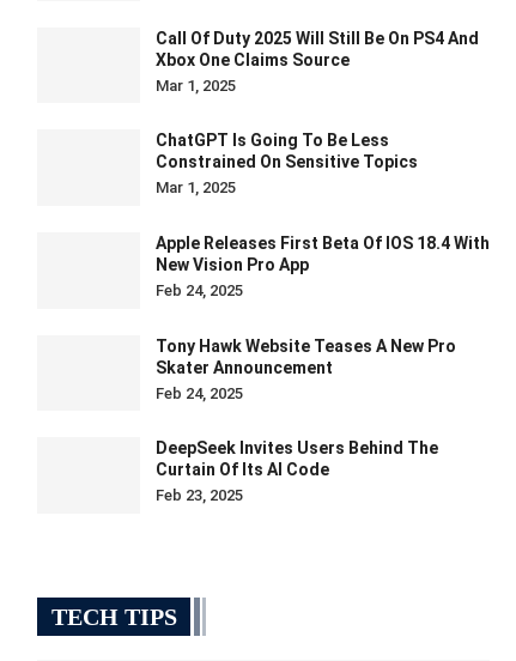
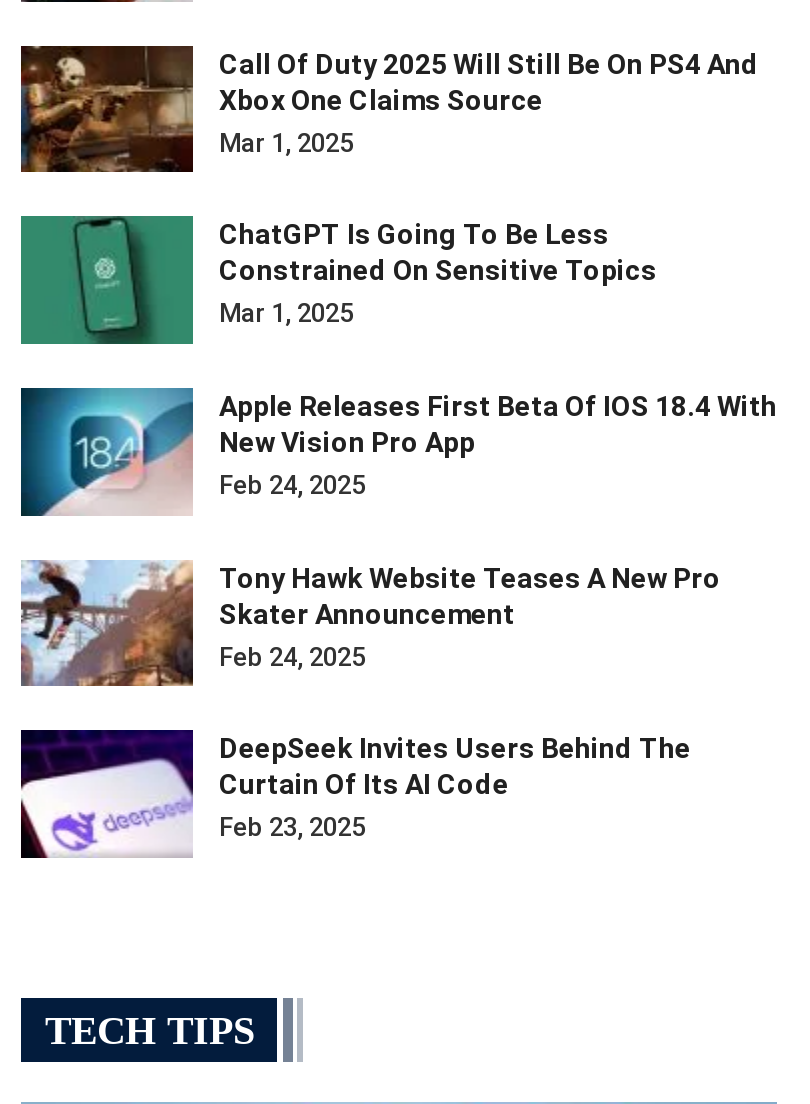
none -> [19,44,195,174] [image]
none -> [19,214,195,346] [image]
none -> [19,386,195,518] [image]
none -> [19,560,195,688] [image]
none -> [19,728,195,860] [image]

